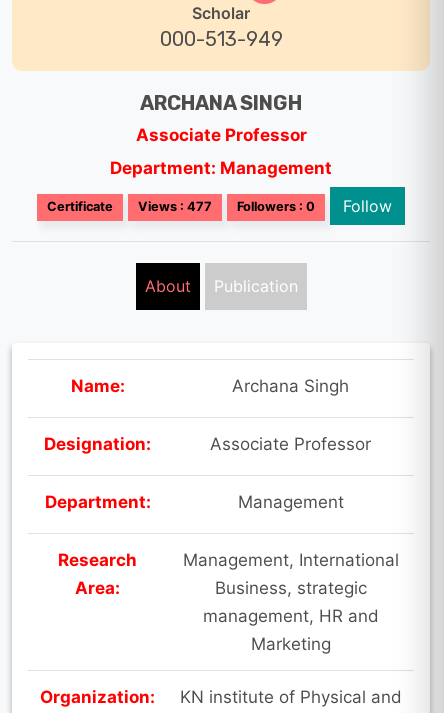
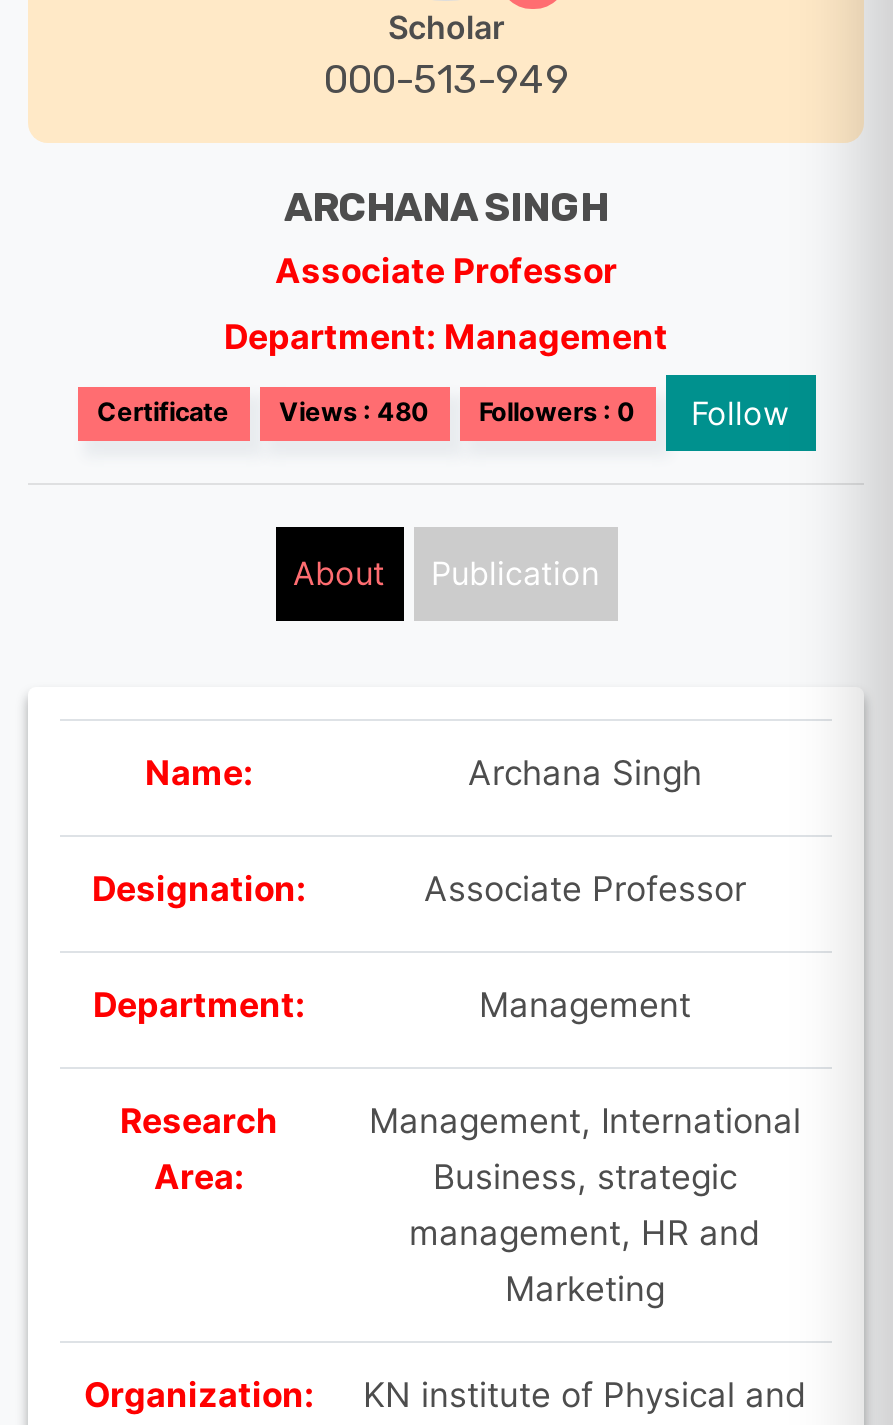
[47,196,392,216] Certificate Views : 477 Followers : 0 Follow -> [97,393,789,433] Certificate Views : 480 Followers : 0 Follow

